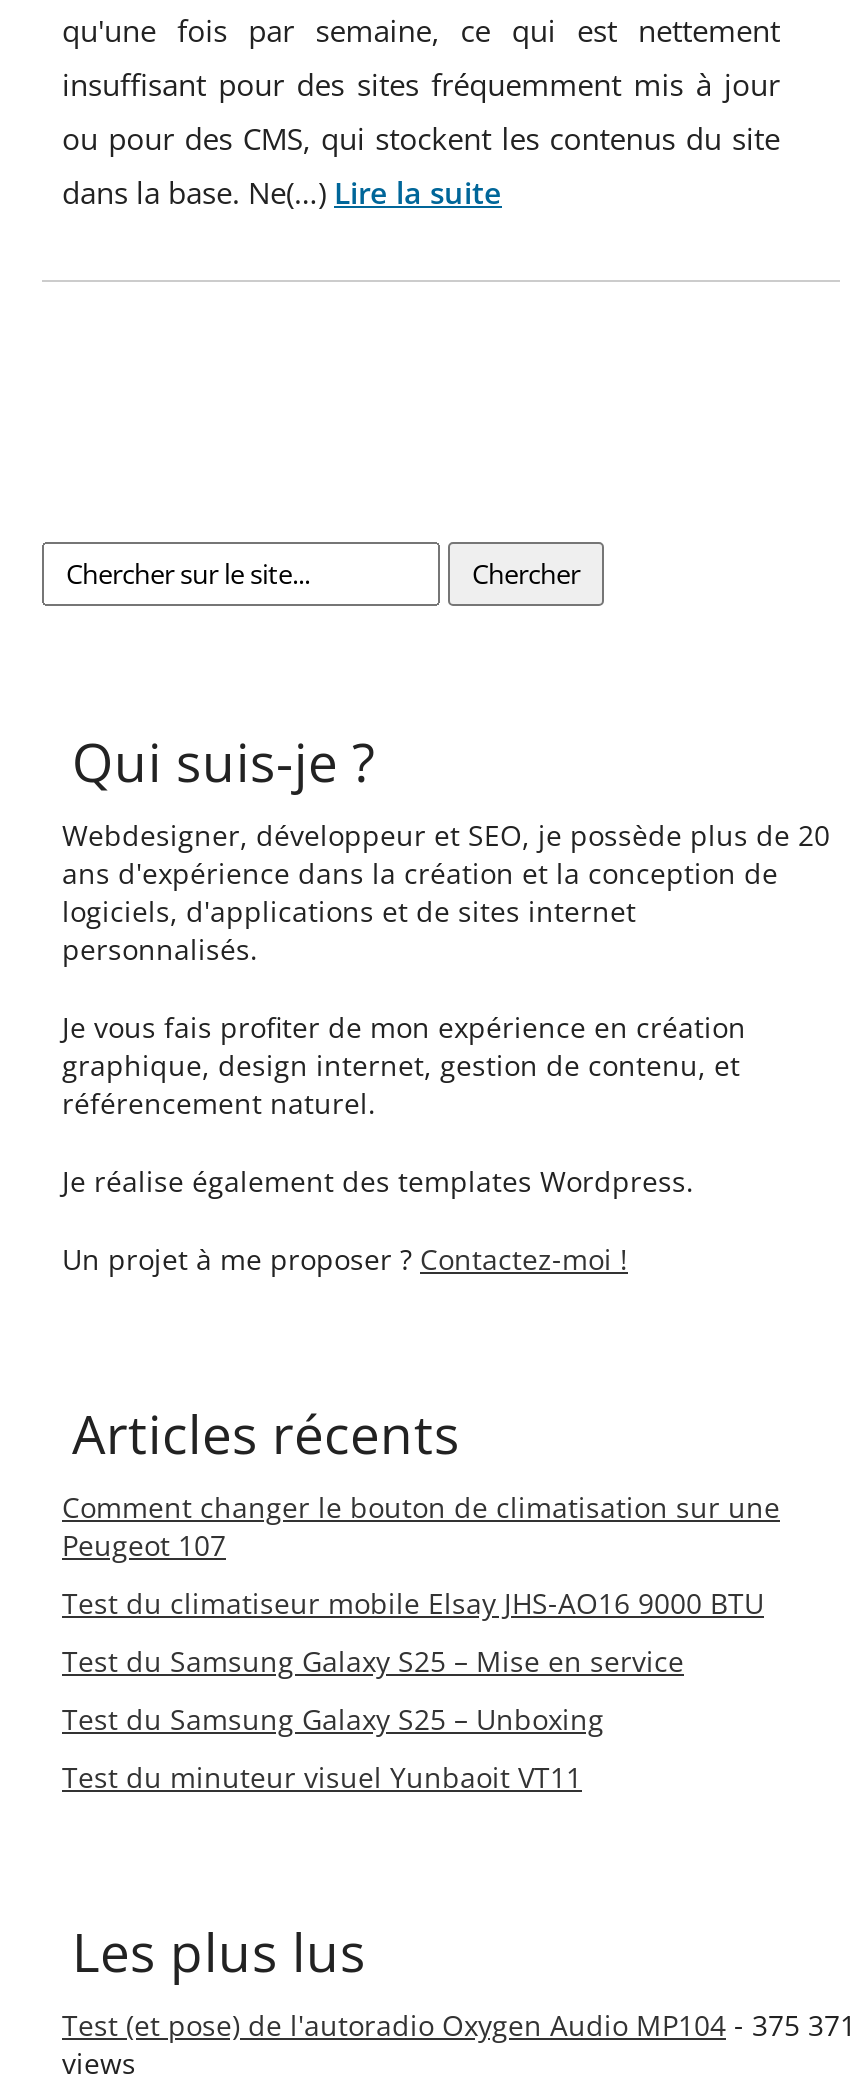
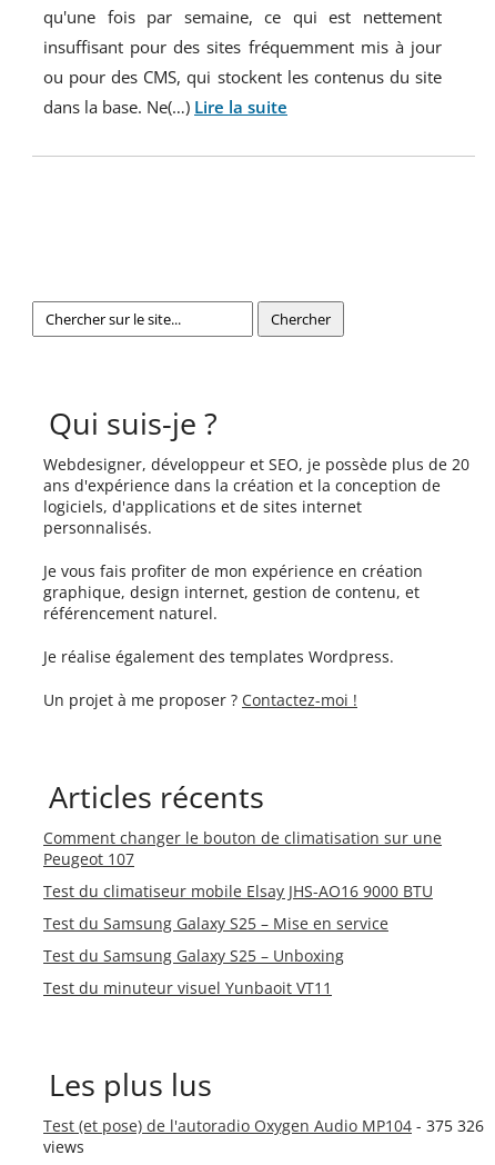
[62,2006,856,2044] Test (et pose) de l'autoradio Oxygen Audio MP104 - 375 371 -> [43,1115,484,1136] Test (et pose) de l'autoradio Oxygen Audio MP104 - 375 326

